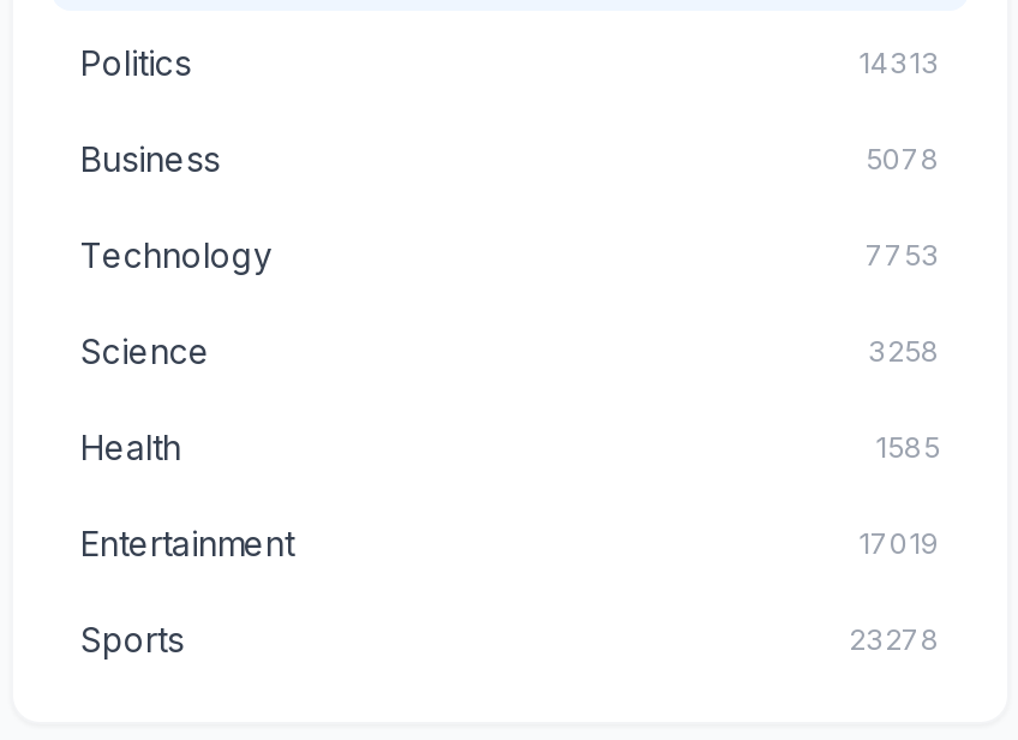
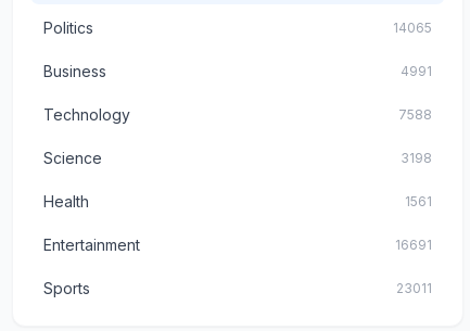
[858,44,940,80] 14313 -> [393,20,432,36] 14065
[866,140,940,176] 5078 -> [401,63,432,80] 4991
[866,236,940,272] 7753 -> [398,107,432,123] 7588
[868,333,940,369] 3258 -> [401,150,432,166] 3198
[875,429,940,465] 1585 -> [405,194,432,210] 1561
[858,525,940,561] 17019 -> [395,237,432,253] 16691
[849,621,940,657] 23278 -> [396,280,432,297] 23011

